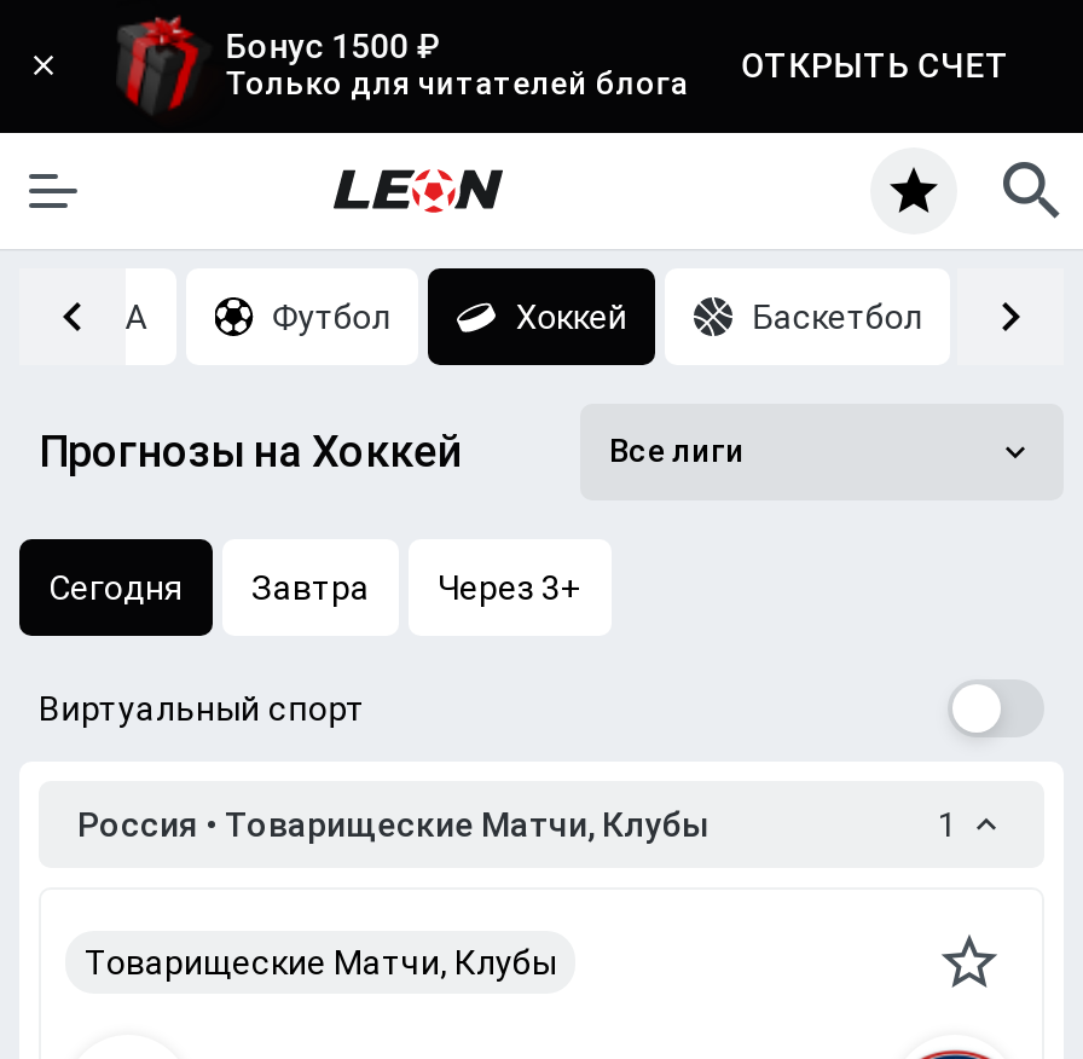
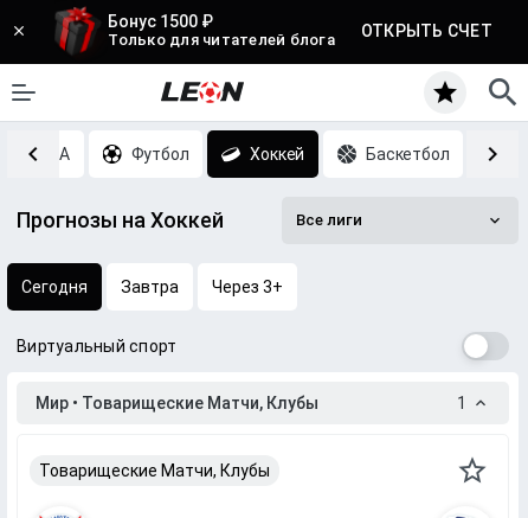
[77,805,708,844] Россия • Товарищеские Матчи, Клубы -> [36,394,318,413] Мир • Товарищеские Матчи, Клубы

